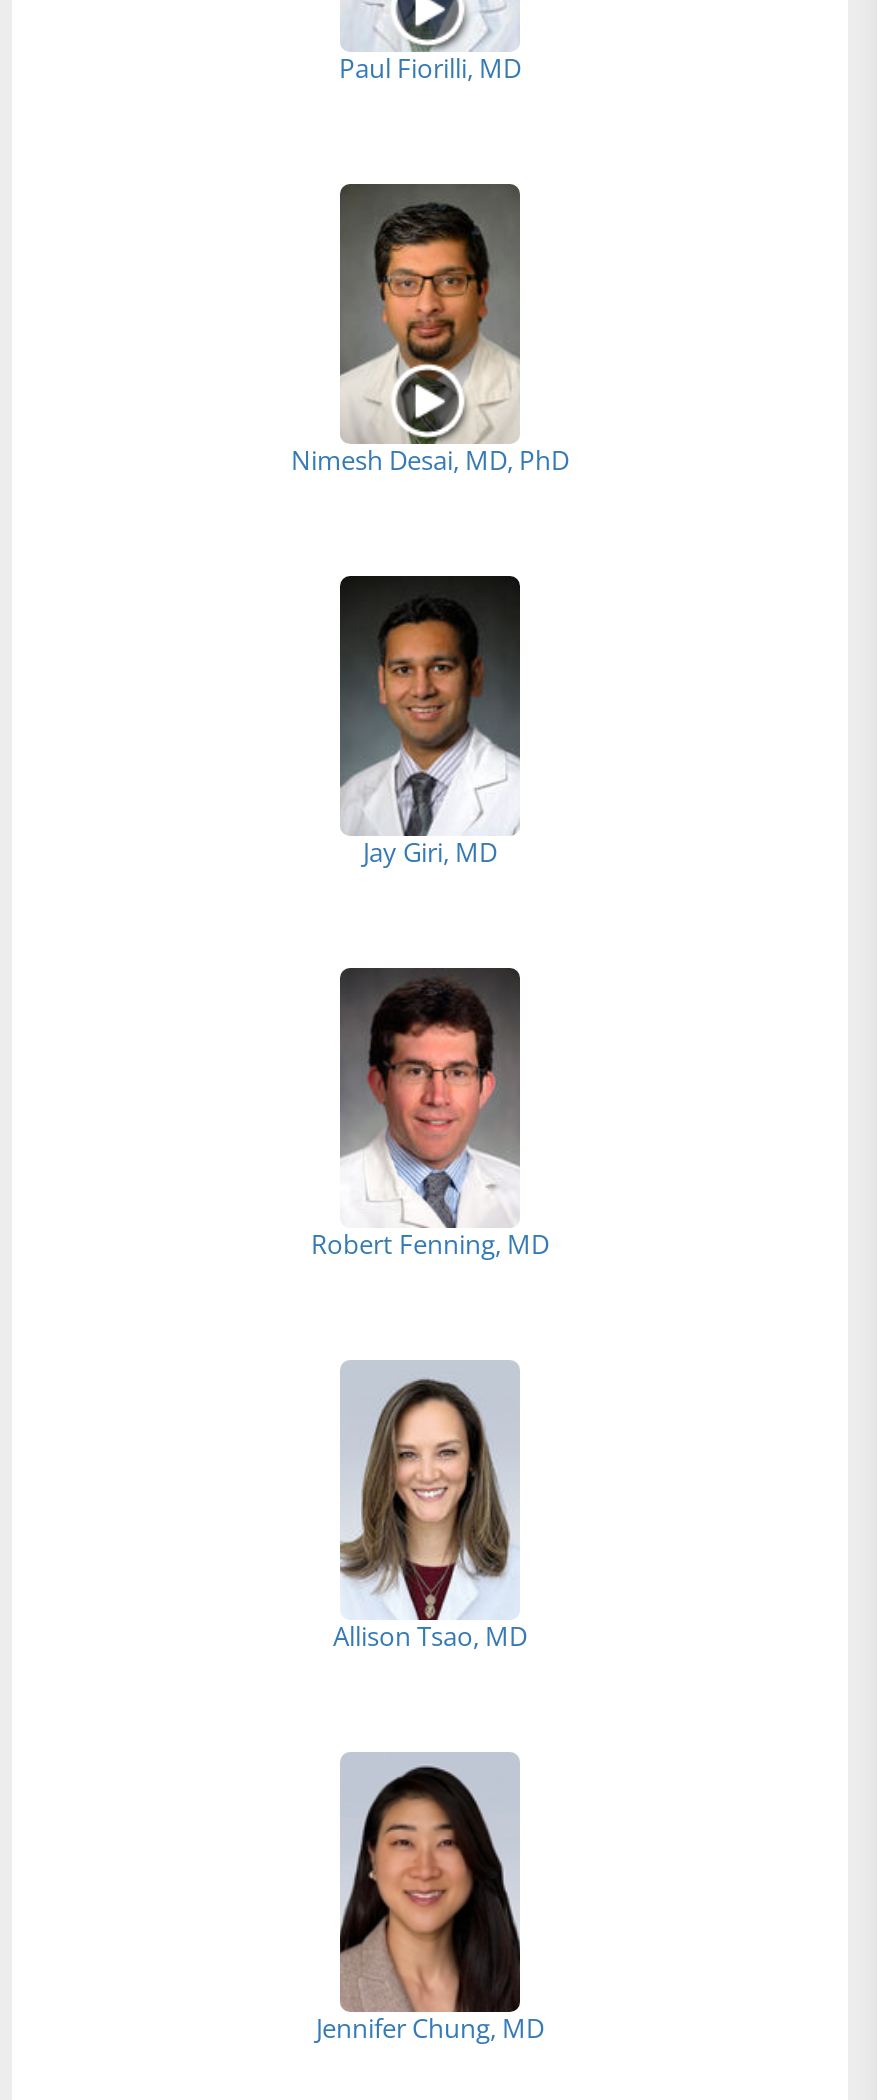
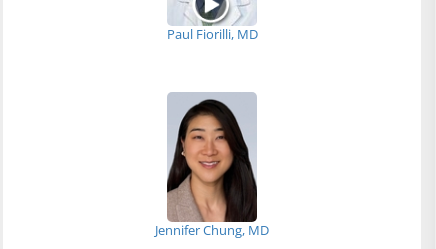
[291,182,569,478] [image] | Nimesh Desai, MD, PhD -> none
[338,574,522,870] [image] | Jay Giri, MD -> none
[311,966,549,1262] [image] | Robert Fenning, MD -> none
[333,1360,527,1654] [image] | Allison Tsao, MD -> none

